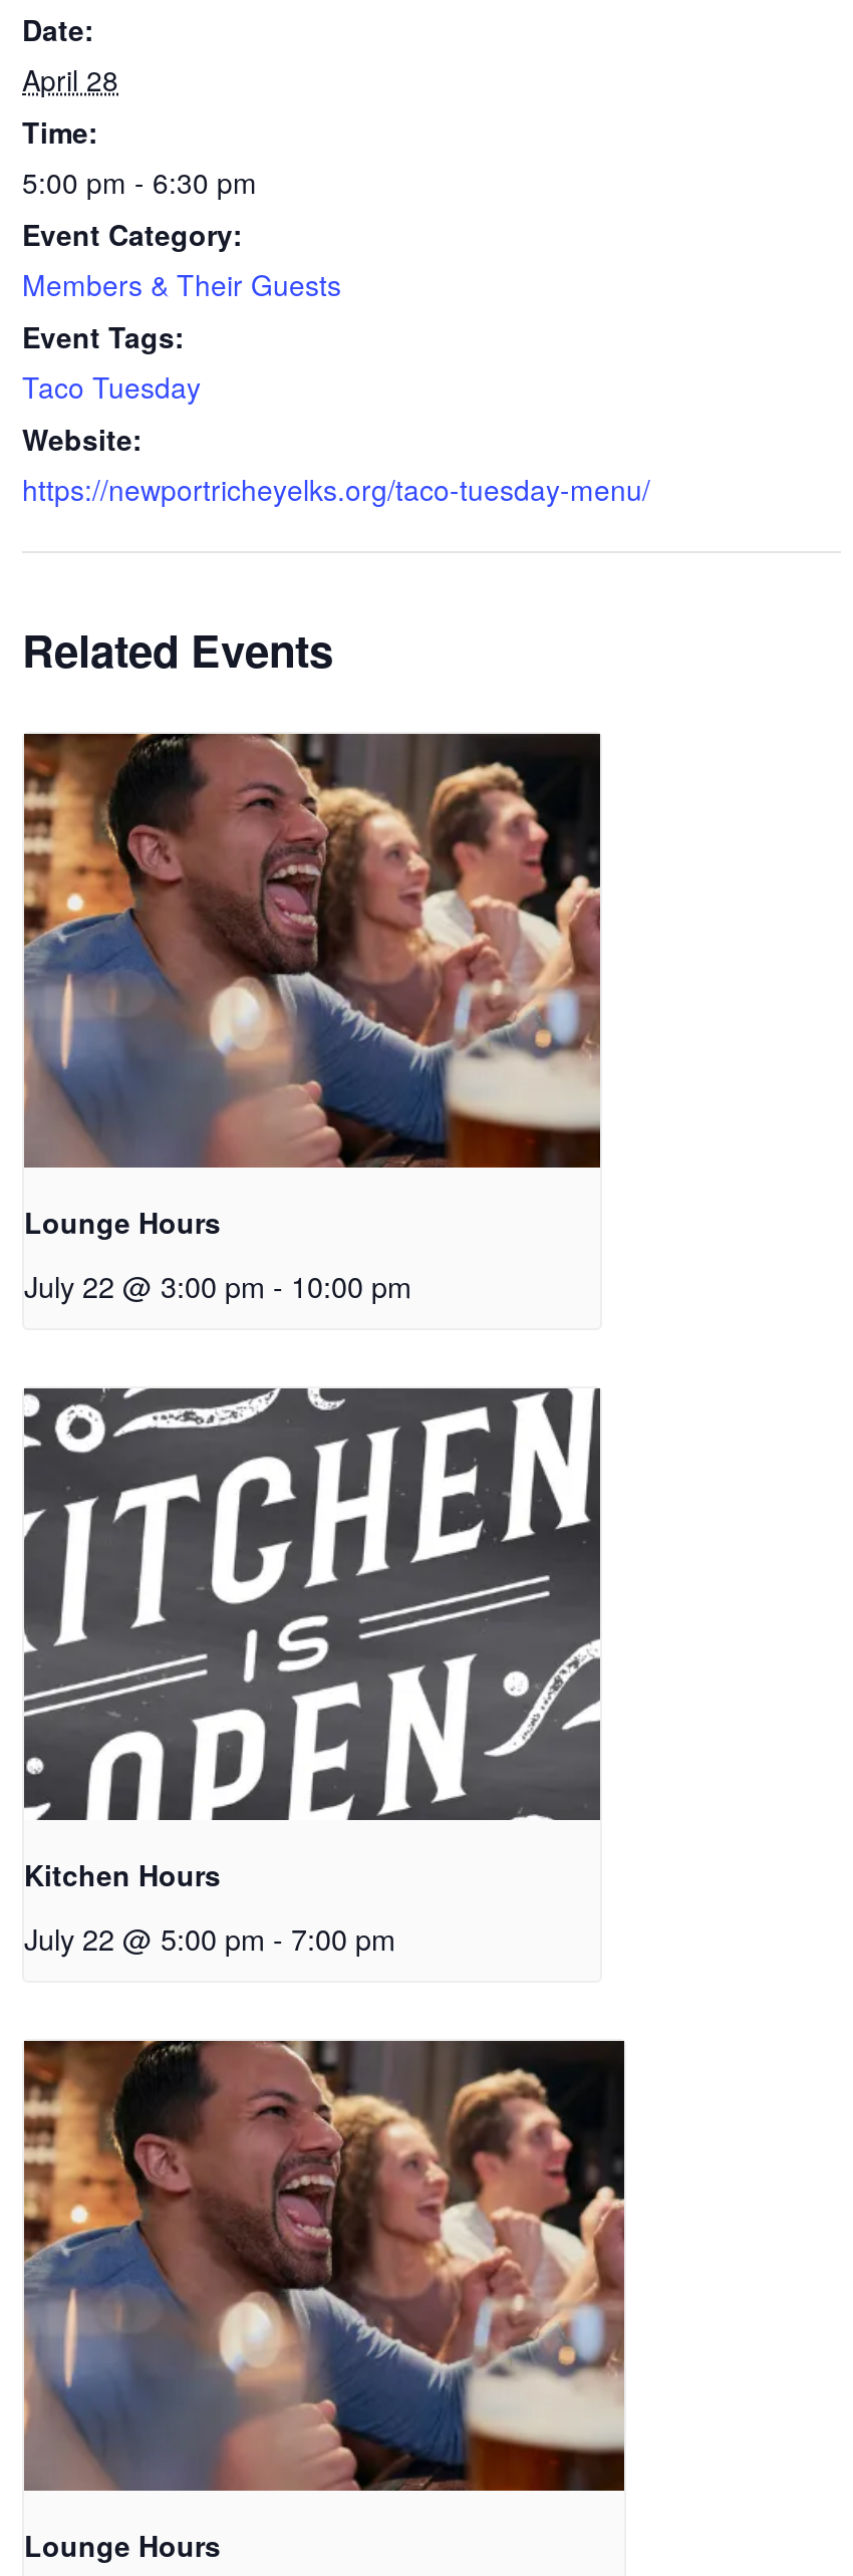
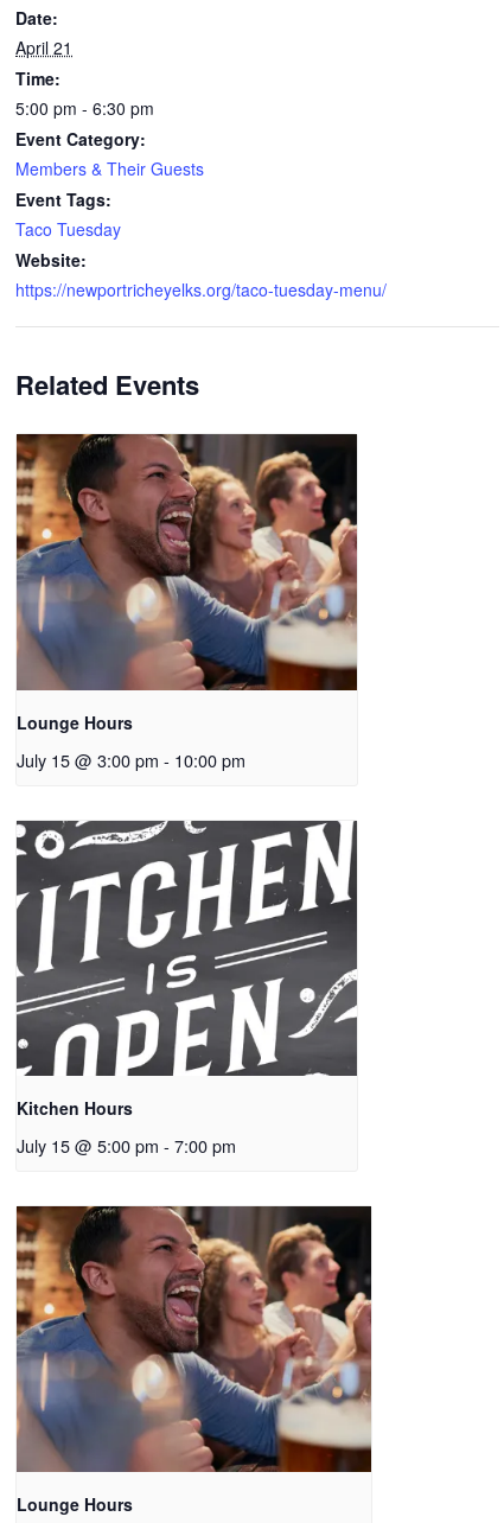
[22,60,118,100] April 28 -> [15,36,72,60] April 21
[24,1263,411,1305] July 22 @ 3:00 pm - 10:00 pm -> [17,747,245,772] July 15 @ 3:00 pm - 10:00 pm
[24,1916,395,1958] July 22 @ 5:00 pm - 7:00 pm -> [17,1133,236,1157] July 15 @ 5:00 pm - 7:00 pm

